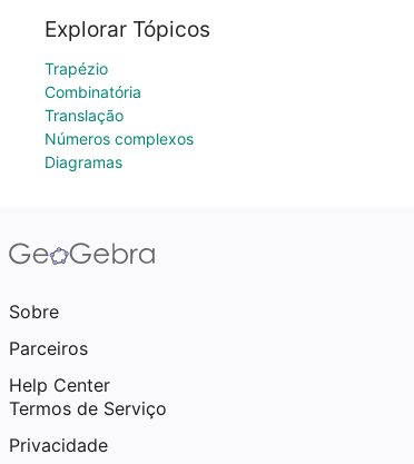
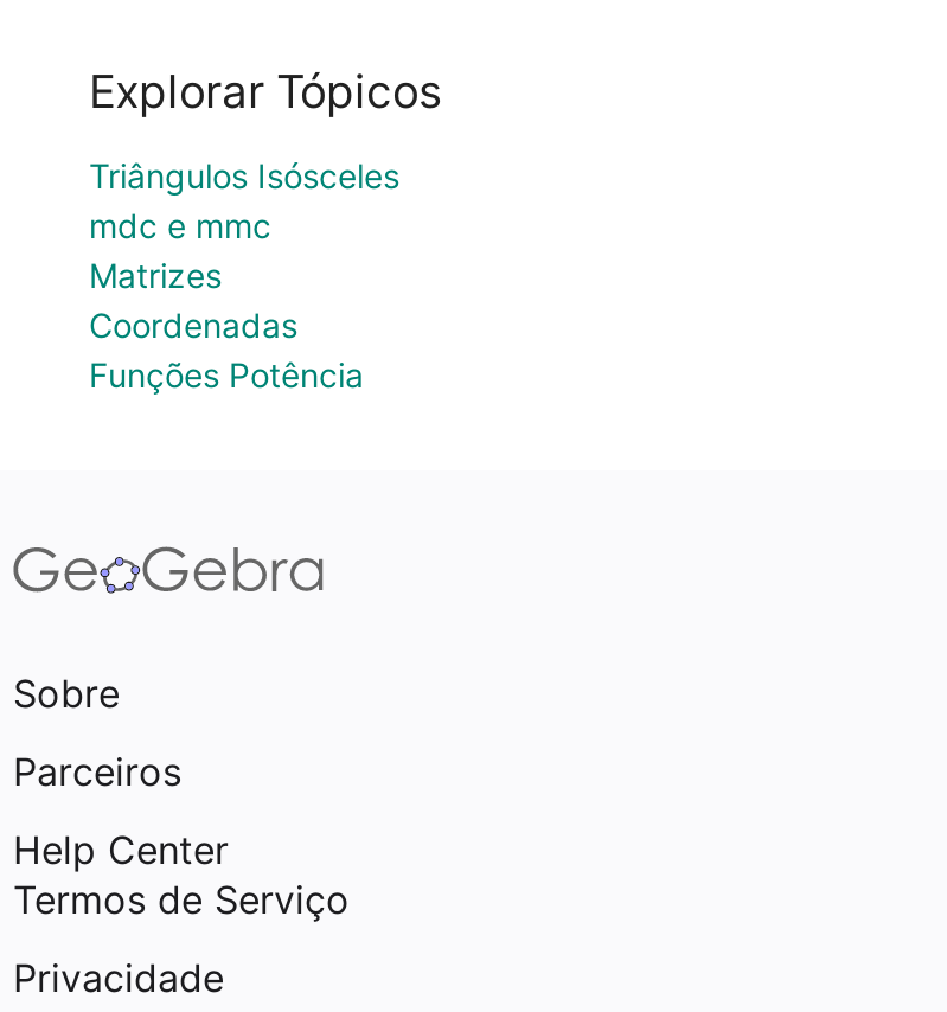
[45,59,194,171] Trapézio | Combinatória | Translação | Números complexos | Diagramas -> [89,155,399,395] Triângulos Isósceles | mdc e mmc | Matrizes | Coordenadas | Funções Potência

